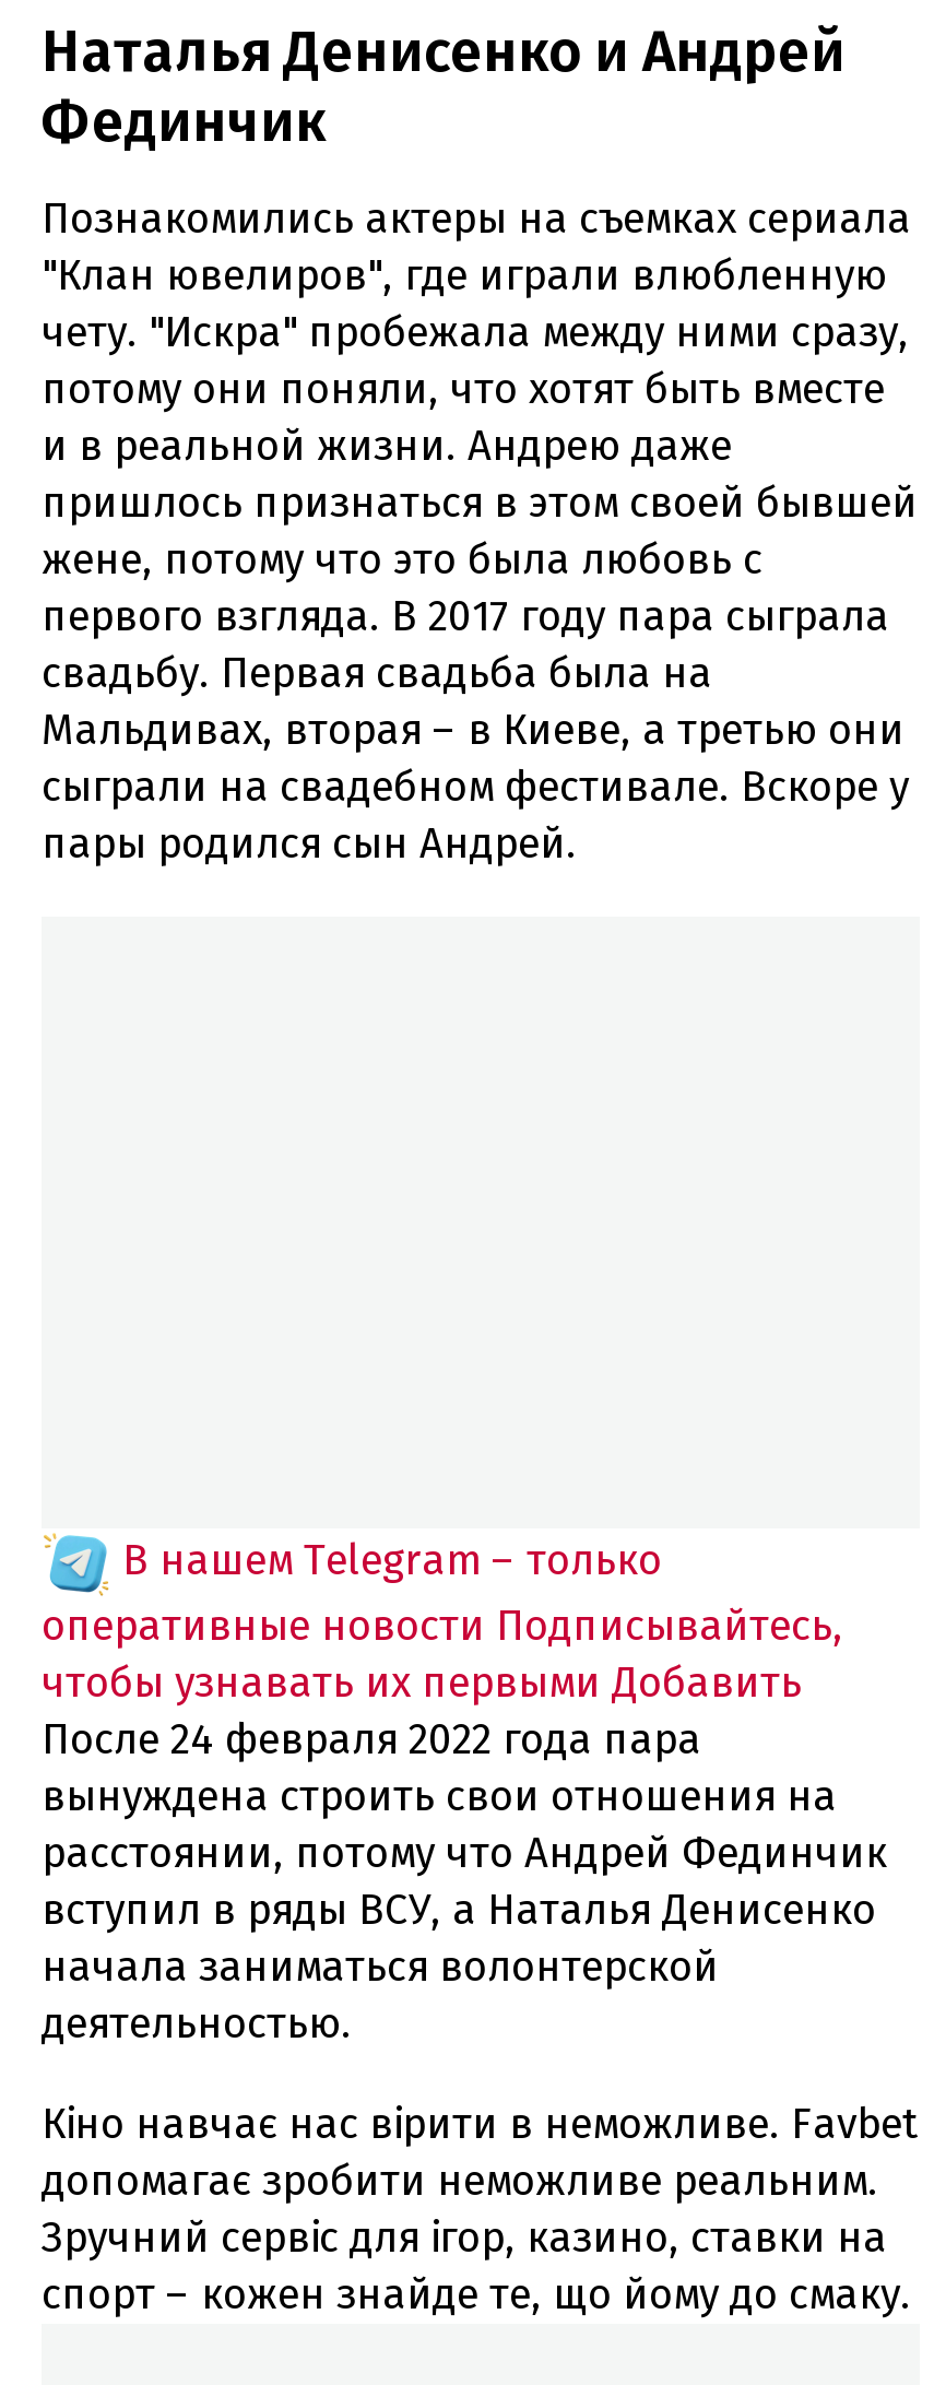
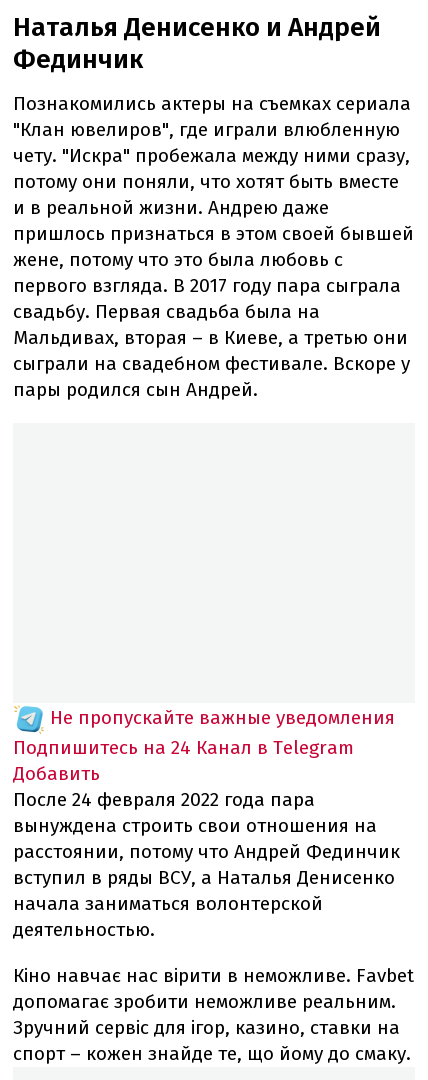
[42,1534,843,1707] В нашем Telegram – только | оперативные новости Подписывайтесь, | чтобы узнавать их первыми Добавить -> [13,706,395,785] Не пропускайте важные уведомления | Подпишитесь на 24 Канал в Telegram | Добавить

